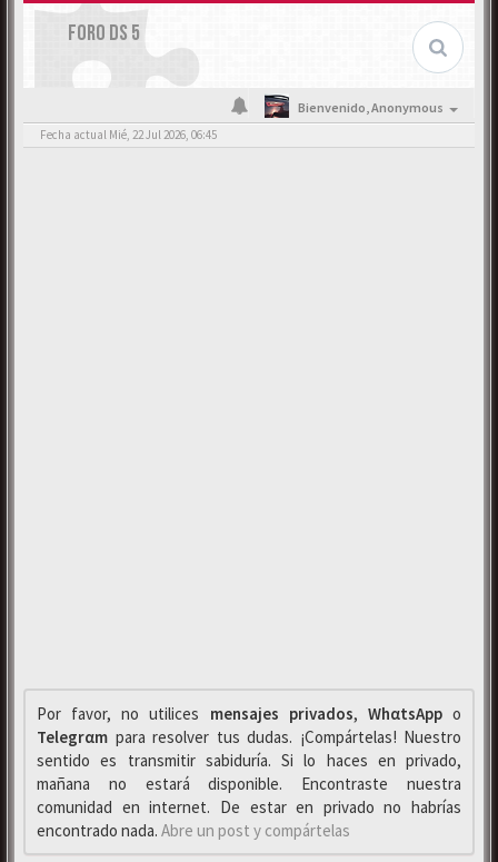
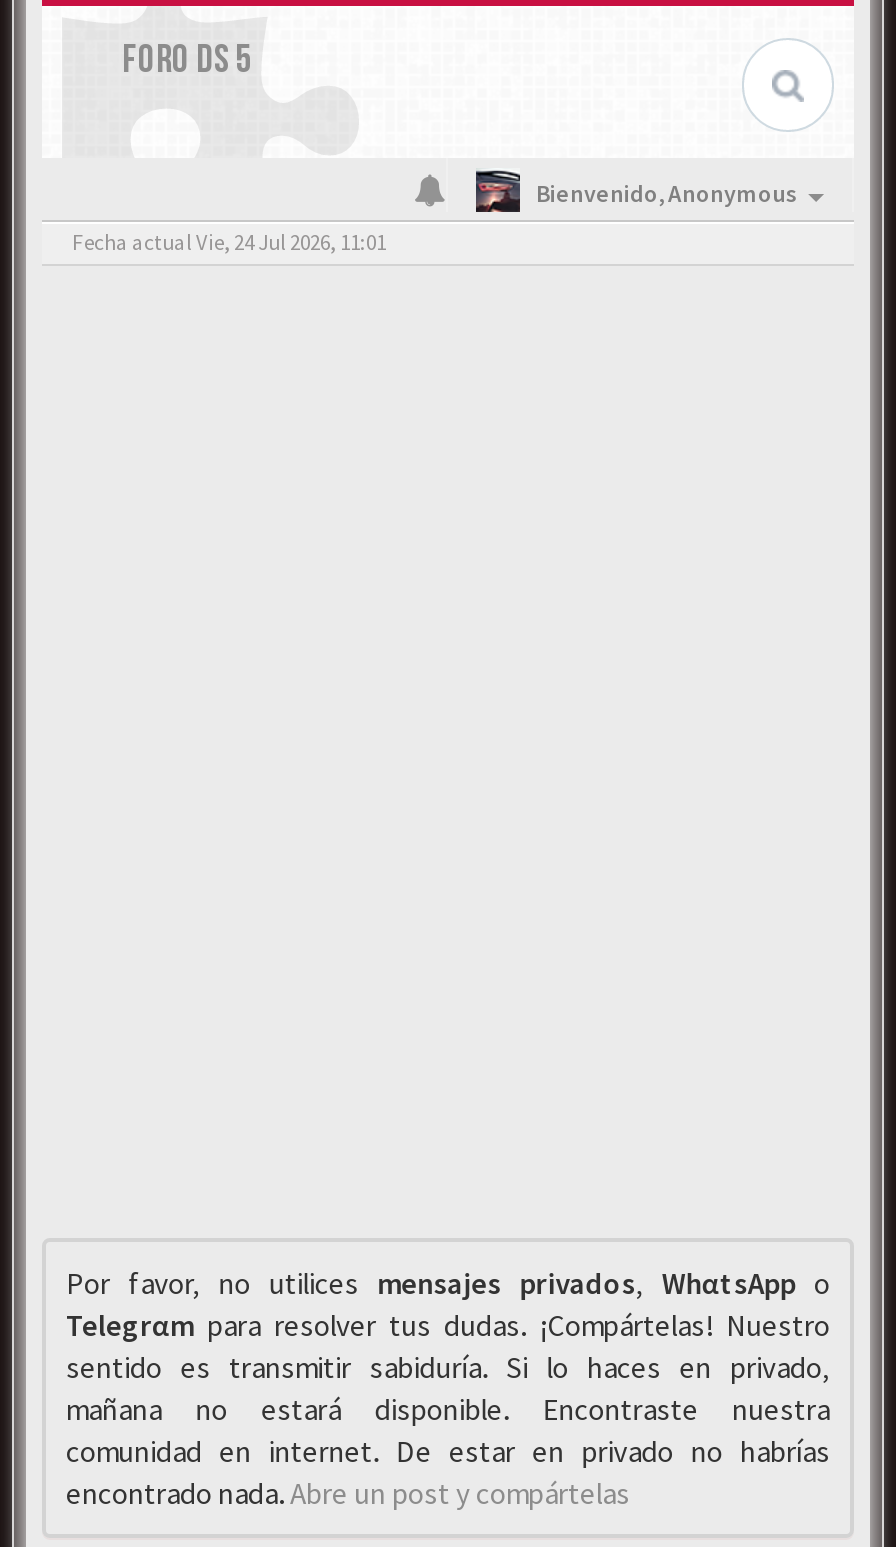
[40,127,217,142] Fecha actual Mié, 22 Jul 2026, 06:45 -> [72,228,386,256] Fecha actual Vie, 24 Jul 2026, 11:01

